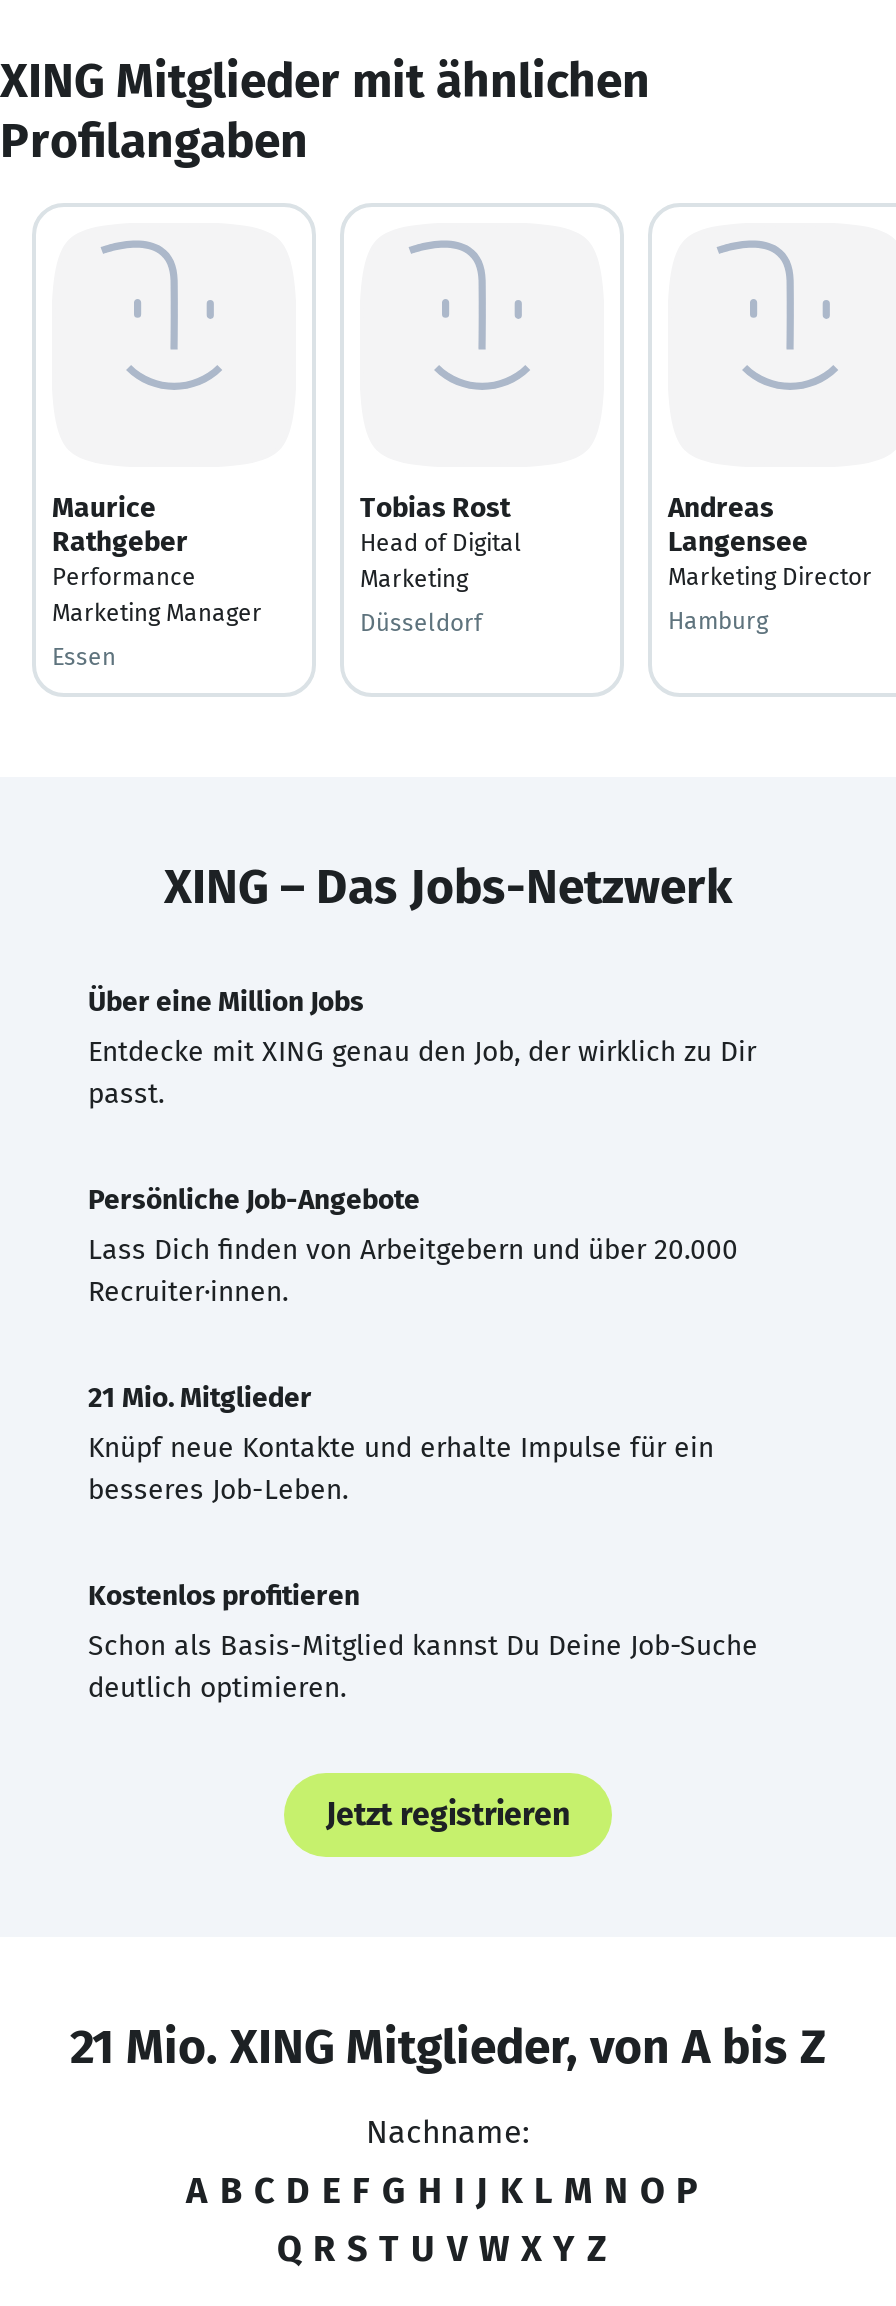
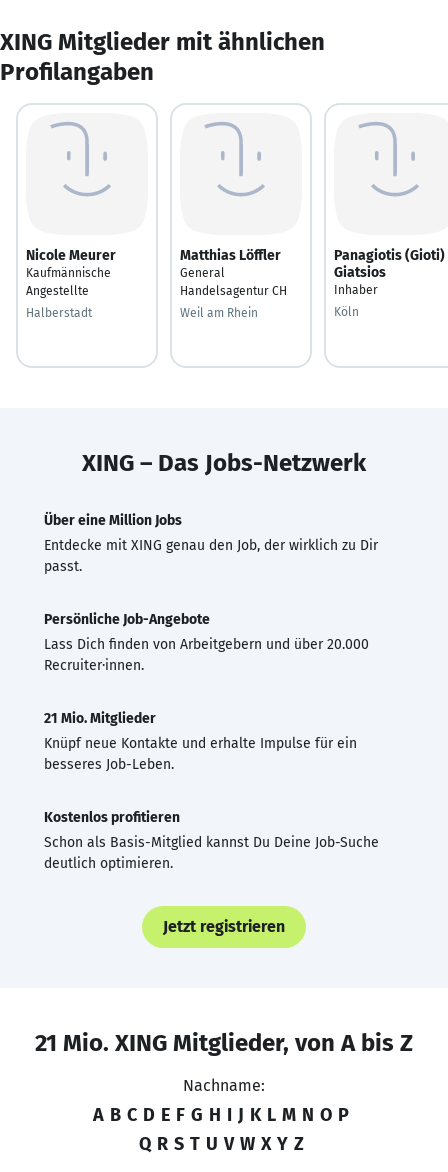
[52,490,262,626] Maurice | Rathgeber | Performance | Marketing Manager -> [26,246,116,297] Nicole Meurer | Kaufmännische | Angestellte
[360,490,522,592] Tobias Rost | Head of Digital | Marketing -> [180,246,287,297] Matthias Löffler | General | Handelsagentur CH
[668,490,872,590] Andreas | Langensee | Marketing Director -> [334,246,445,296] Panagiotis (Gioti) | Giatsios | Inhaber
[360,608,482,636] Düsseldorf -> [180,305,258,319] Weil am Rhein
[668,606,768,634] Hamburg -> [334,304,359,318] Köln
[52,642,116,670] Essen -> [26,305,92,319] Halberstadt

